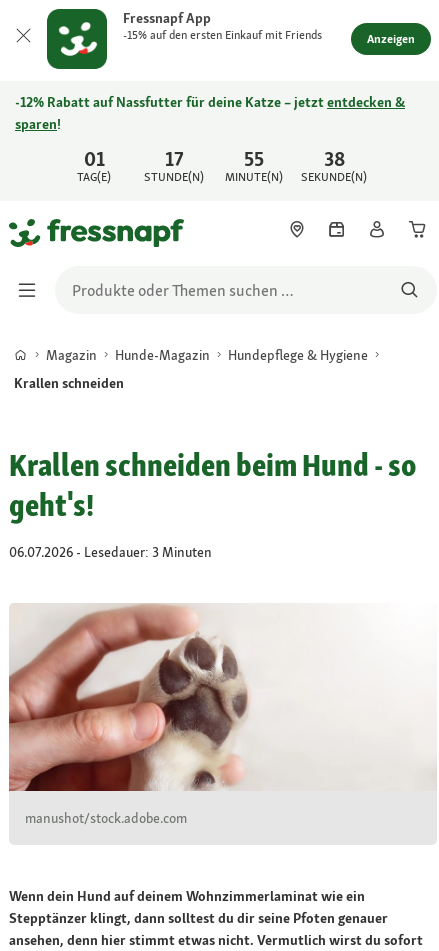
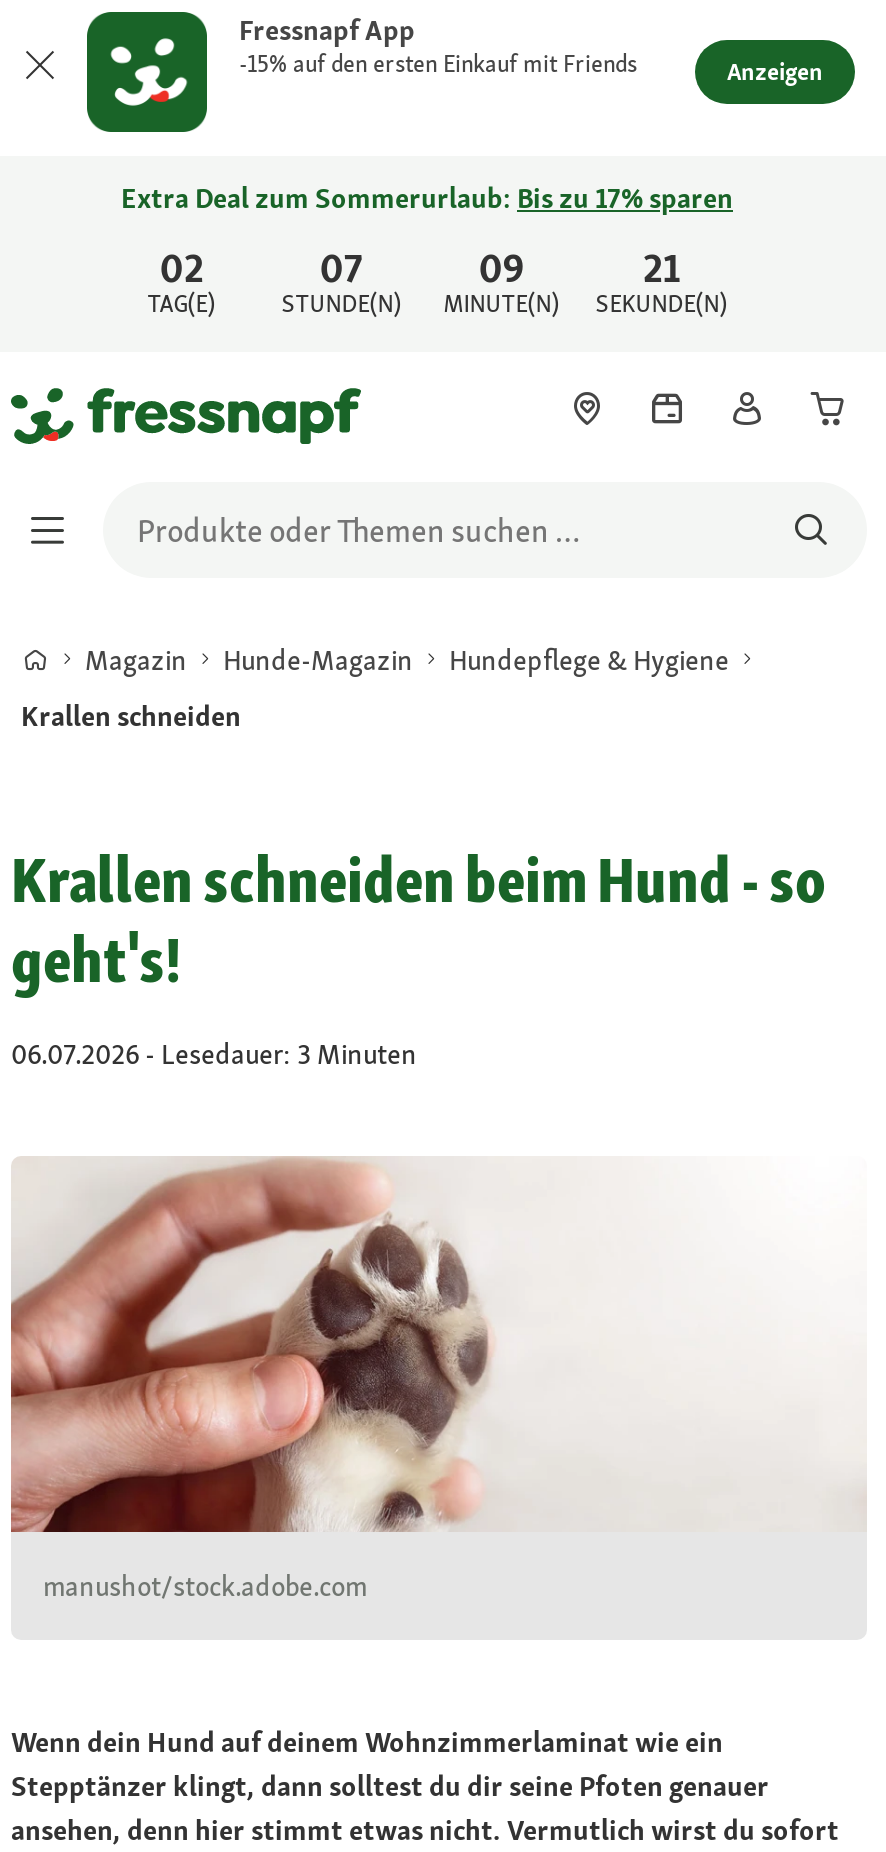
[15,93,405,133] -12% Rabatt auf Nassfutter für deine Katze – jetzt entdecken & | sparen! -> [121,180,733,216] Extra Deal zum Sommerurlaub: Bis zu 17% sparen
[84,146,105,172] 01 -> [160,242,204,294] 02
[165,146,184,172] 17 -> [320,242,364,294] 07
[244,146,264,172] 55 -> [479,242,525,294] 09
[324,146,345,172] 38 -> [643,242,681,294] 21

